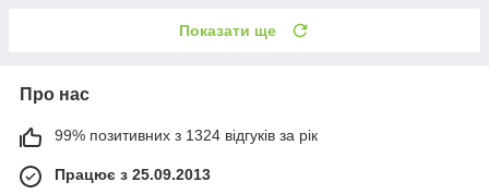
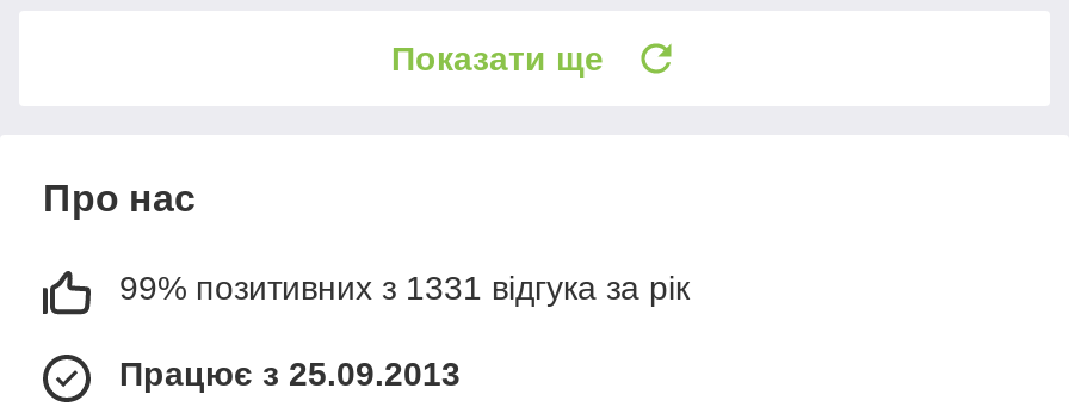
[55,126,318,143] 99% позитивних з 1324 відгуків за рік -> [119,268,690,306] 99% позитивних з 1331 відгука за рік

